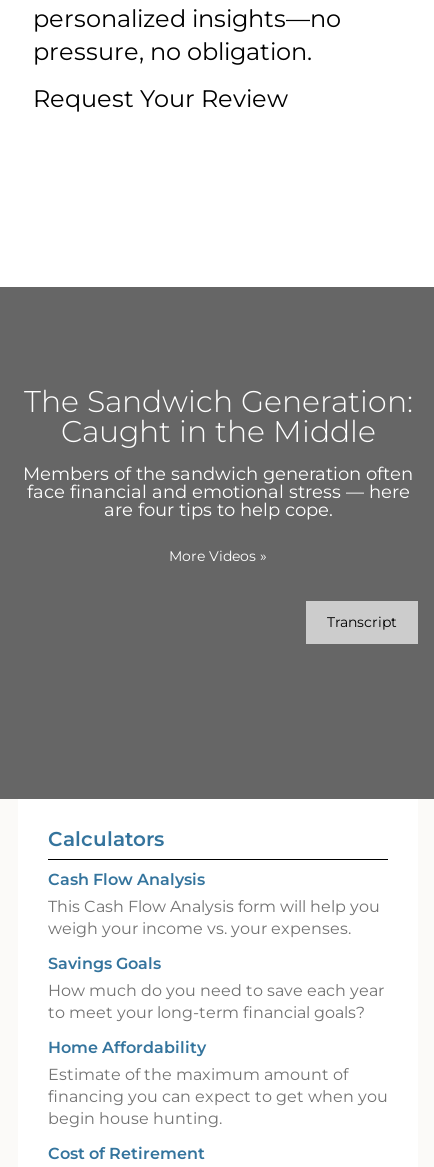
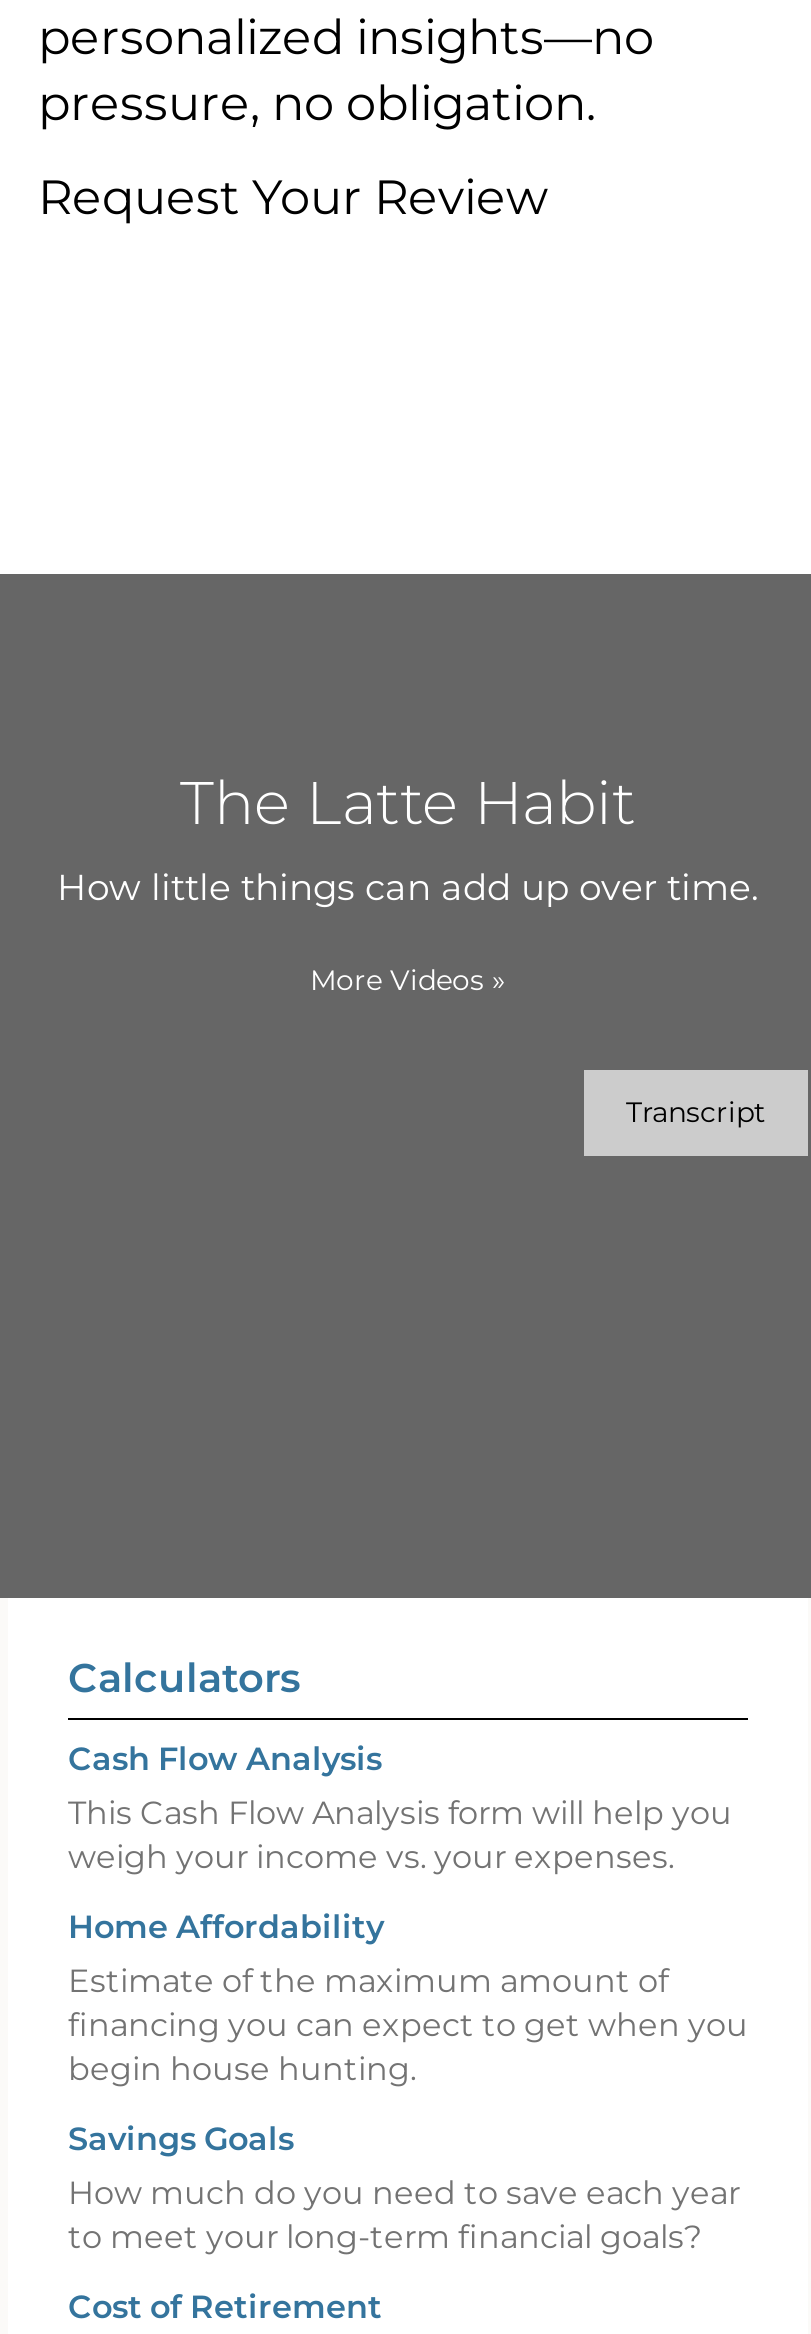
[23,383,413,521] The Sandwich Generation: | Caught in the Middle | Members of the sandwich generation often | face financial and emotional stress — here | are four tips to help cope. -> [57,765,759,909] The Latte Habit | How little things can add up over time.
moved [169,547,397,631] -> [310,961,766,1129]: More Videos» | Transcript
moved [48,954,384,1022] -> [68,2119,740,2255]: Savings Goals | How much do you need to save each year | to meet your long-term financial goals?
moved [48,1038,388,1128] -> [68,1907,748,2087]: Home Affordability | Estimate of the maximum amount of | financing you can expect to get when you | begin house hunting.

